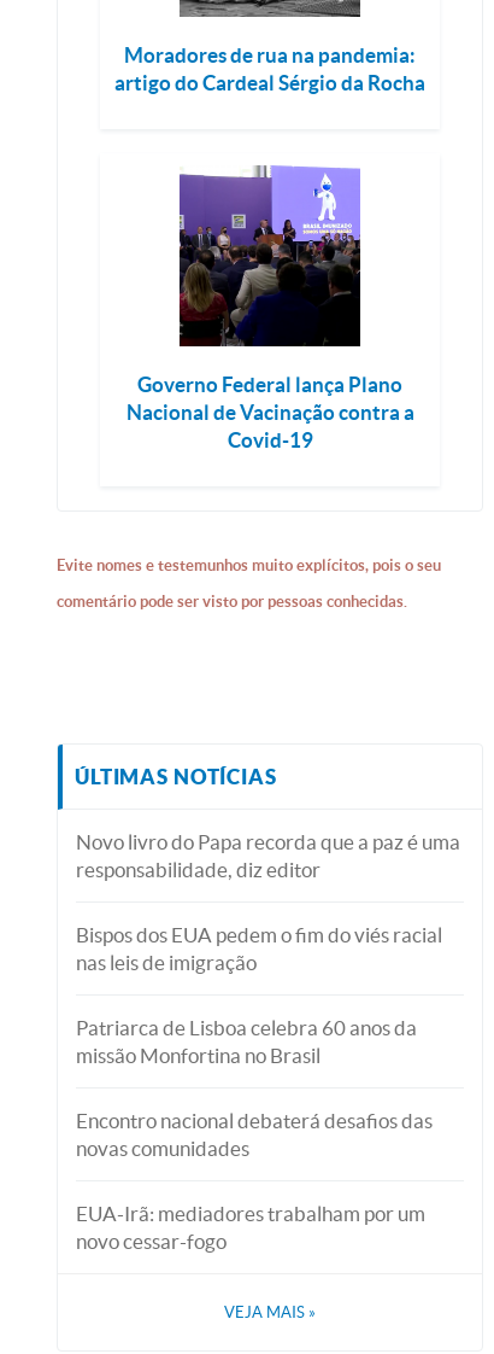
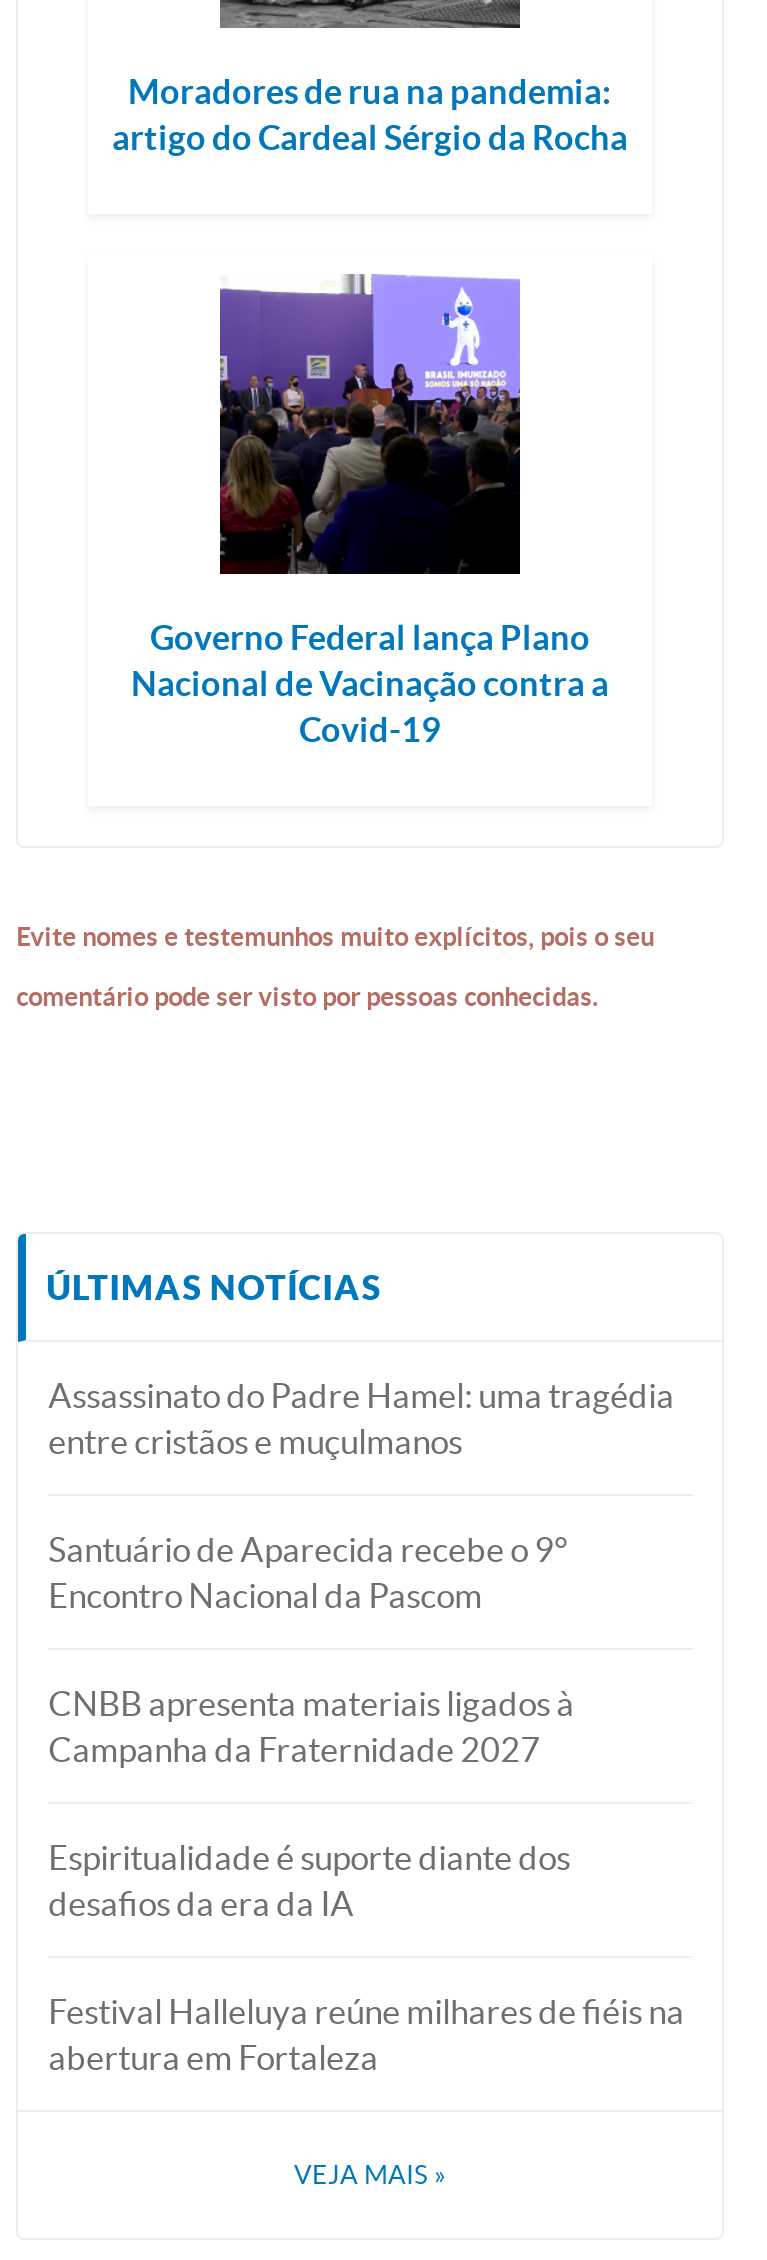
[76,831,460,881] Novo livro do Papa recorda que a paz é uma | responsabilidade, diz editor -> [48,1377,674,1461] Assassinato do Padre Hamel: uma tragédia | entre cristãos e muçulmanos
[76,924,442,974] Bispos dos EUA pedem o fim do viés racial | nas leis de imigração -> [48,1531,568,1615] Santuário de Aparecida recebe o 9° | Encontro Nacional da Pascom
[76,1017,417,1067] Patriarca de Lisboa celebra 60 anos da | missão Monfortina no Brasil -> [48,1685,574,1769] CNBB apresenta materiais ligados à | Campanha da Fraternidade 2027
[76,1110,433,1160] Encontro nacional debaterá desafios das | novas comunidades -> [48,1839,570,1923] Espiritualidade é suporte diante dos | desafios da era da IA
[76,1202,425,1253] EUA-Irã: mediadores trabalham por um | novo cessar-fogo -> [48,1993,684,2077] Festival Halleluya reúne milhares de fiéis na | abertura em Fortaleza

